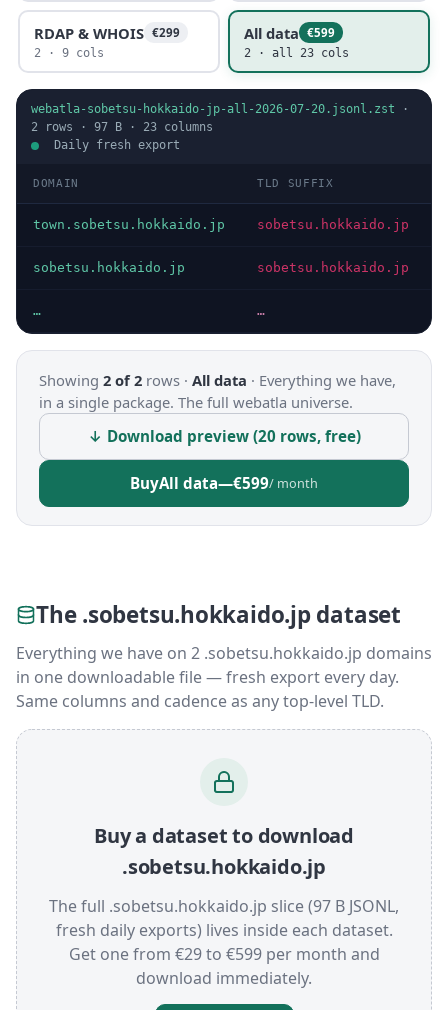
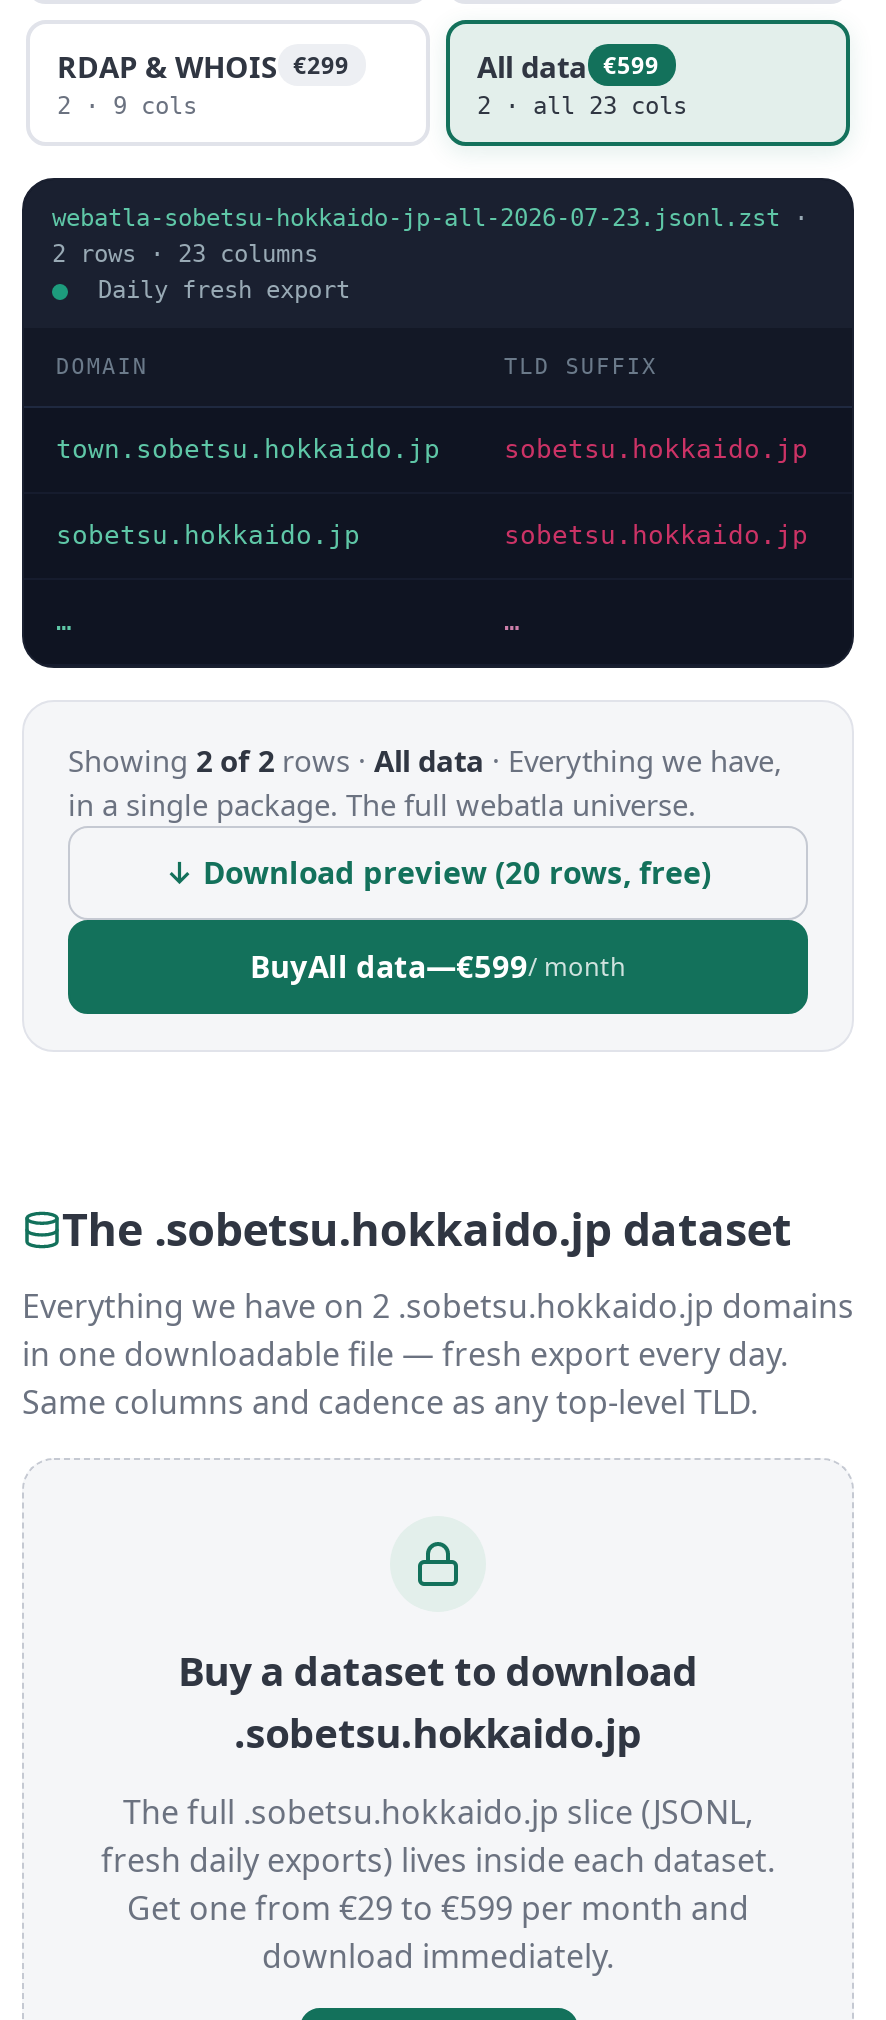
[31,102,409,134] webatla-sobetsu-hokkaido-jp-all-2026-07-20.jsonl.zst · | 2 rows · 97 B · 23 columns -> [52,204,808,268] webatla-sobetsu-hokkaido-jp-all-2026-07-23.jsonl.zst · | 2 rows · 23 columns
[49,895,399,917] The full .sobetsu.hokkaido.jp slice (97 B JSONL, -> [123,1791,753,1835] The full .sobetsu.hokkaido.jp slice (JSONL,

